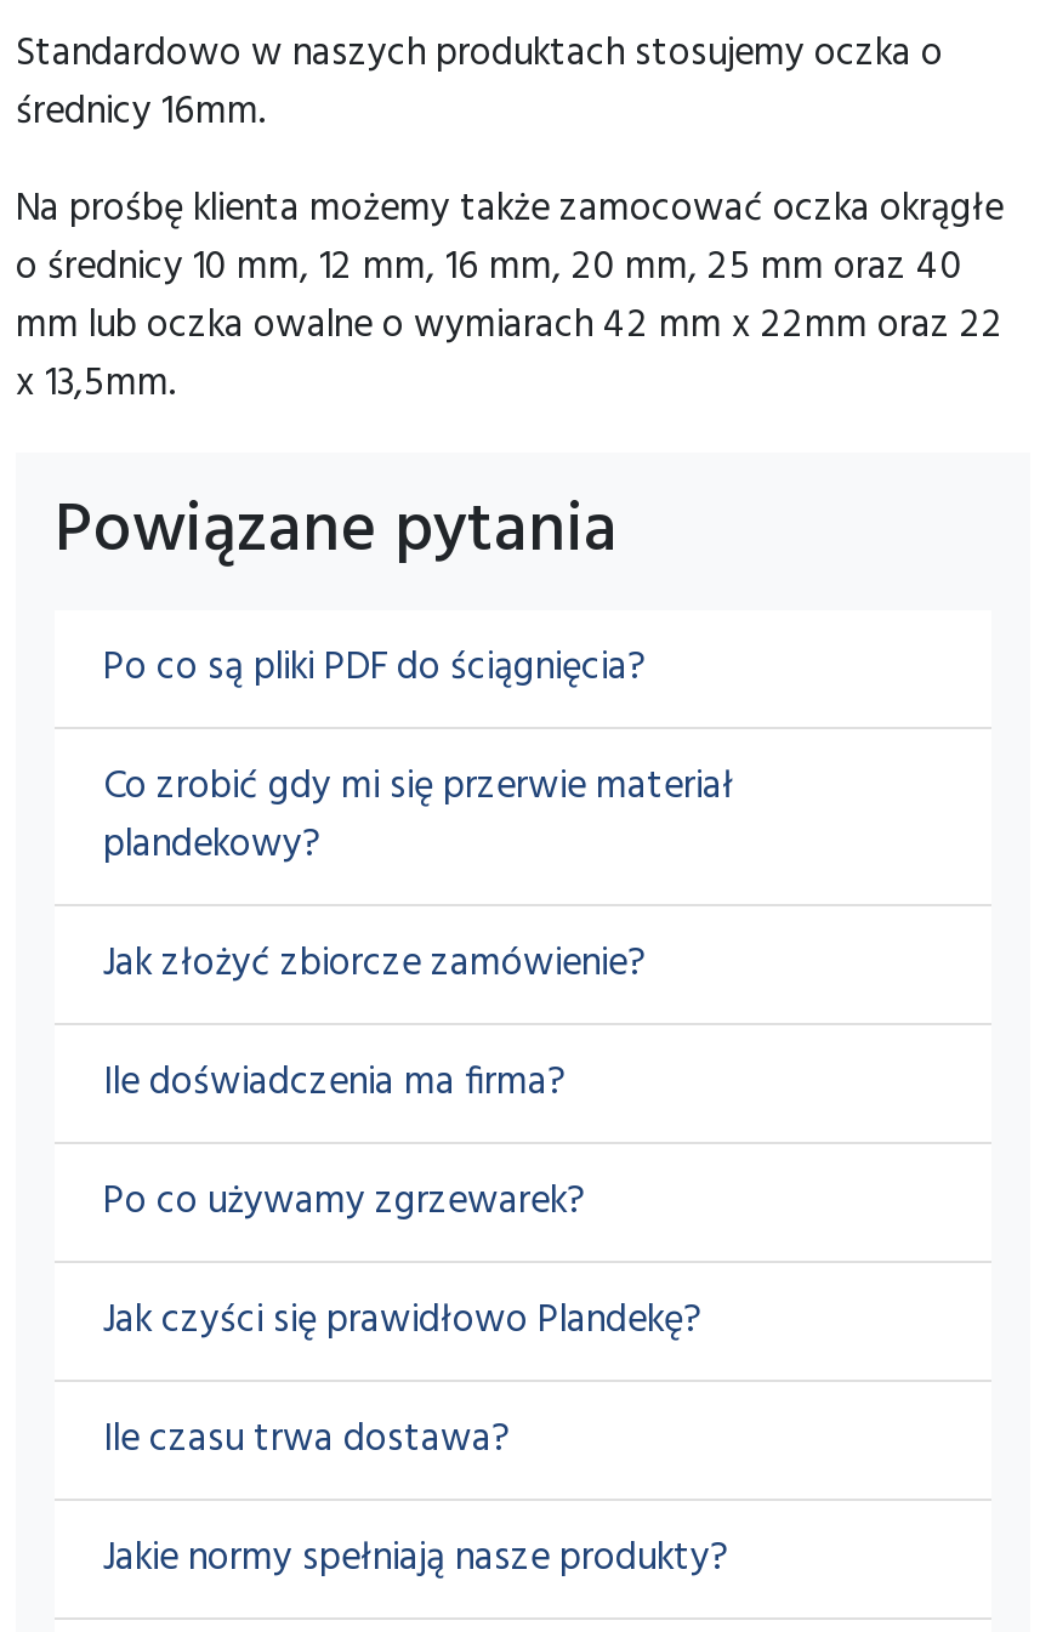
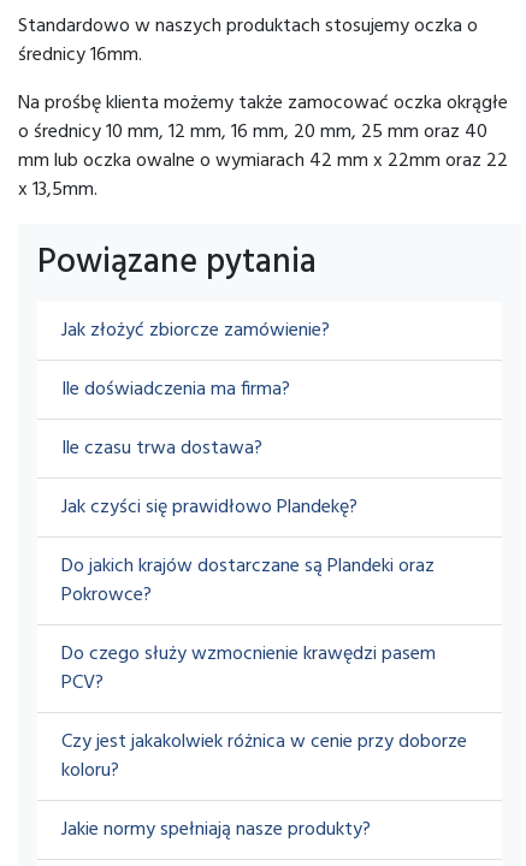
[103,637,734,877] Po co są pliki PDF do ściągnięcia? | Co zrobić gdy mi się przerwie materiał | plandekowy? -> none
moved [103,933,644,1115] -> [61,315,330,405]: Jak złożyć zbiorcze zamówienie? | Ile doświadczenia ma firma?
[103,1171,584,1234] Po co używamy zgrzewarek? -> none
moved [103,1290,700,1353] -> [61,492,357,523]: Jak czyści się prawidłowo Plandekę?
moved [103,1409,508,1472] -> [61,433,262,464]: Ile czasu trwa dostawa?
none -> [61,551,467,787] Do jakich krajów dostarczane są Plandeki oraz | Pokrowce? | Do czego służy wzmocnienie krawędzi pasem | PCV? | Czy jest jakakolwiek różnica w cenie przy doborze | koloru?

